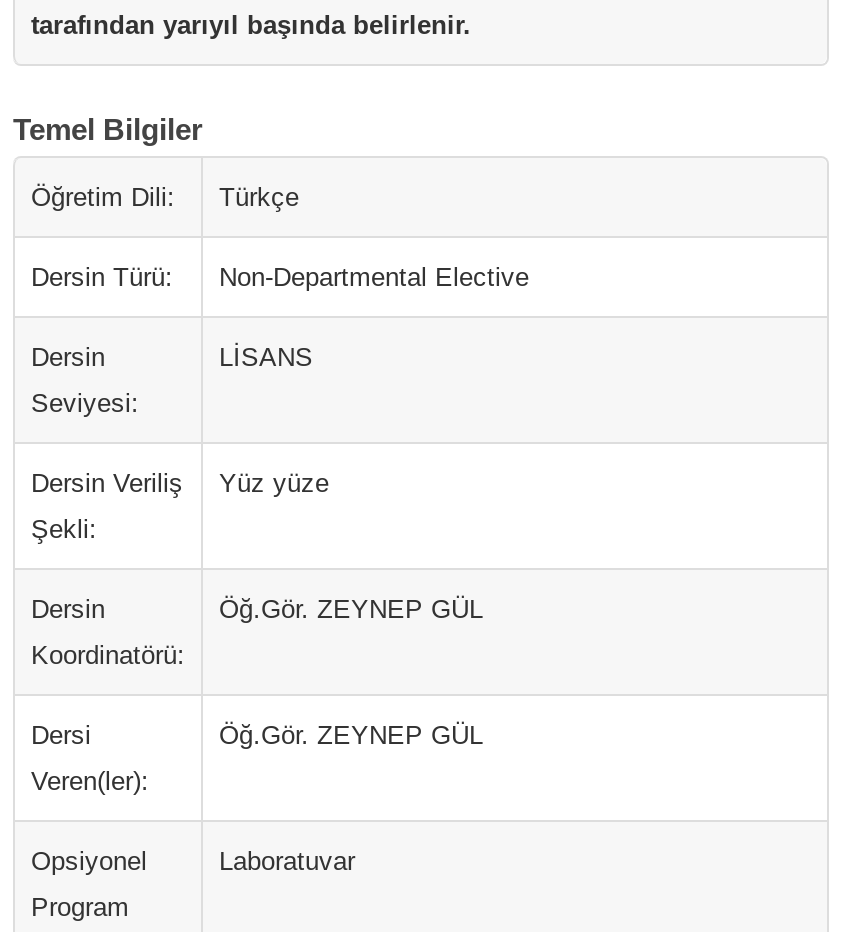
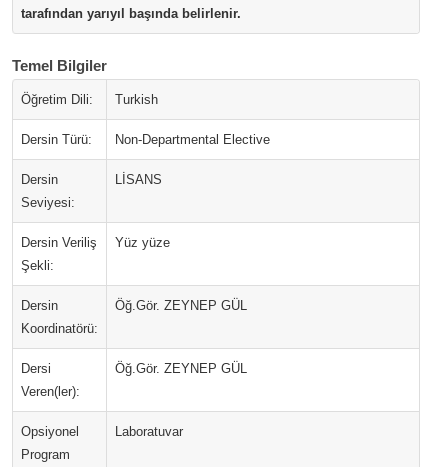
[219,182,299,212] Türkçe -> [115,92,158,107] Turkish

